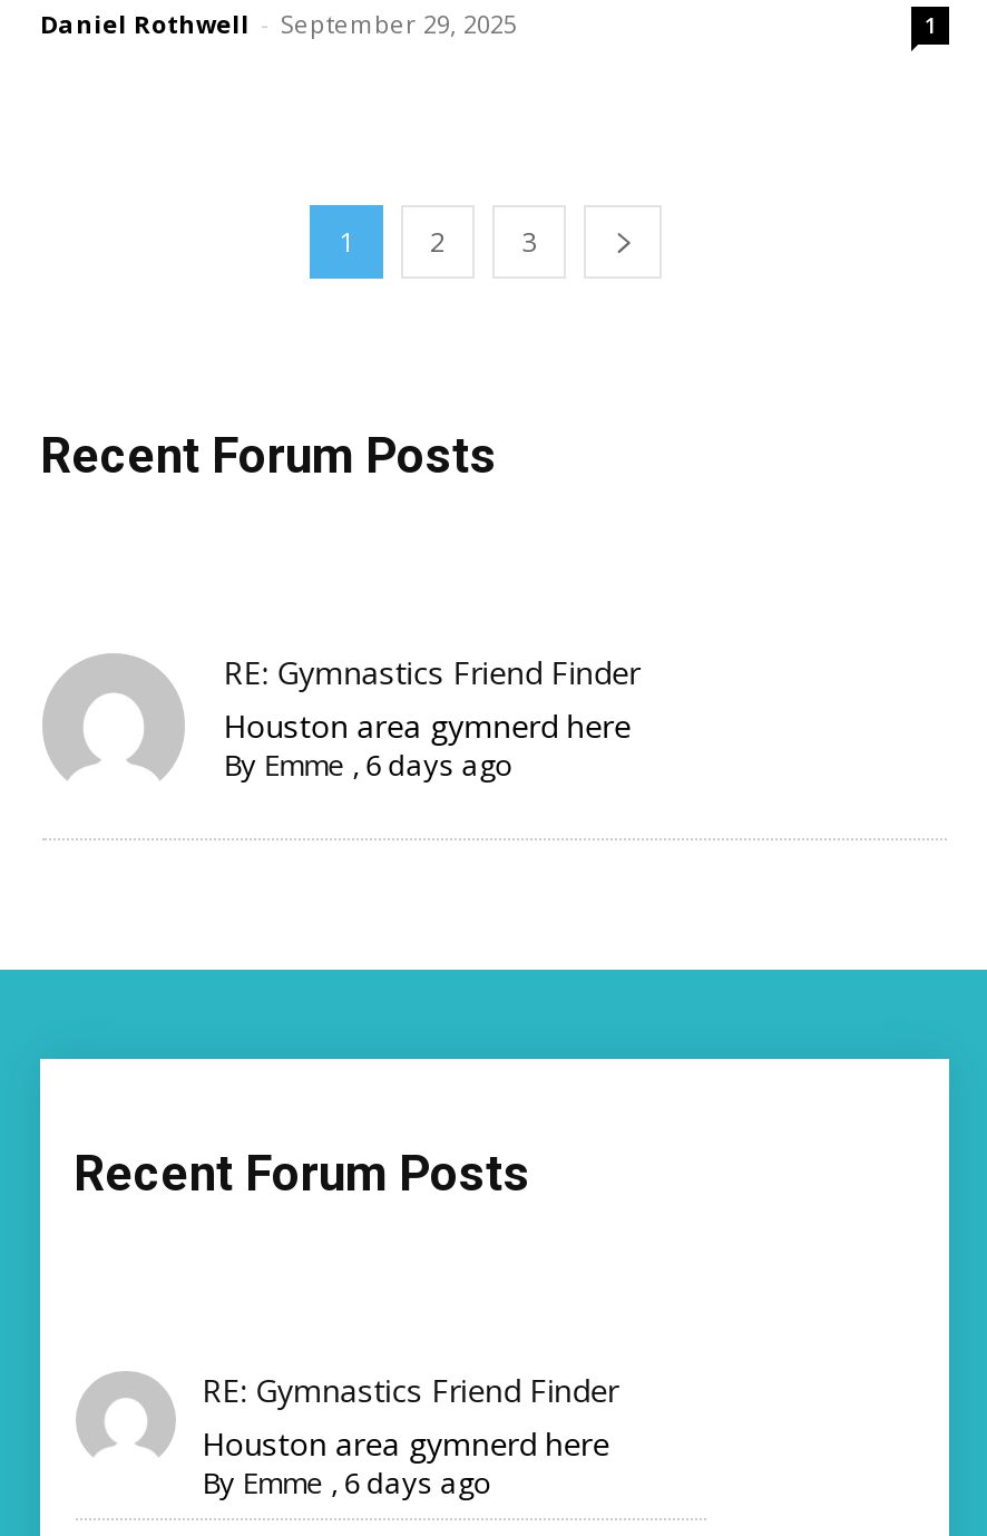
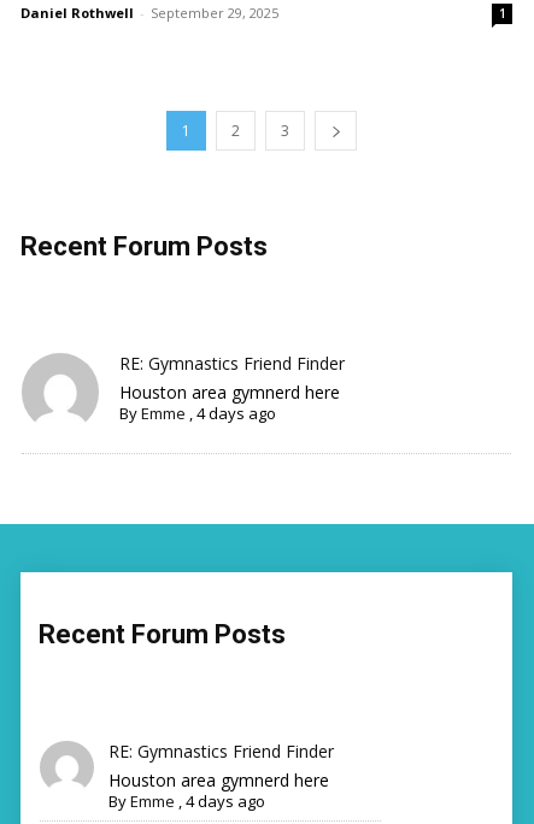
[223,745,513,785] By Emme, 6 days ago -> [120,403,276,424] By Emme, 4 days ago
[202,1461,491,1501] By Emme, 6 days ago -> [108,790,265,811] By Emme, 4 days ago

